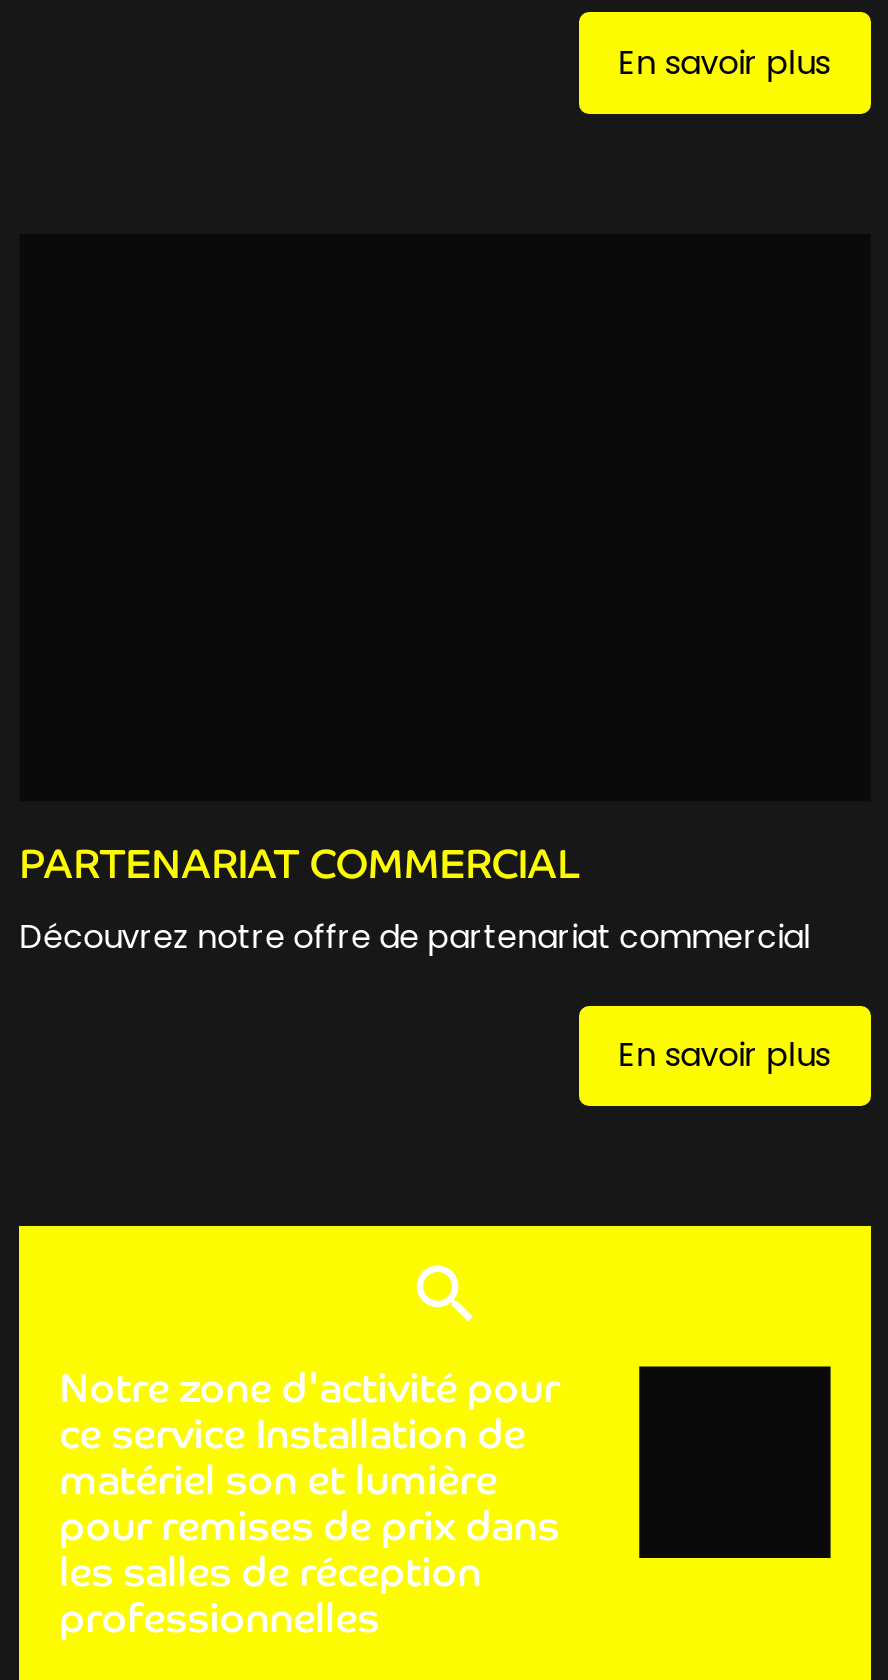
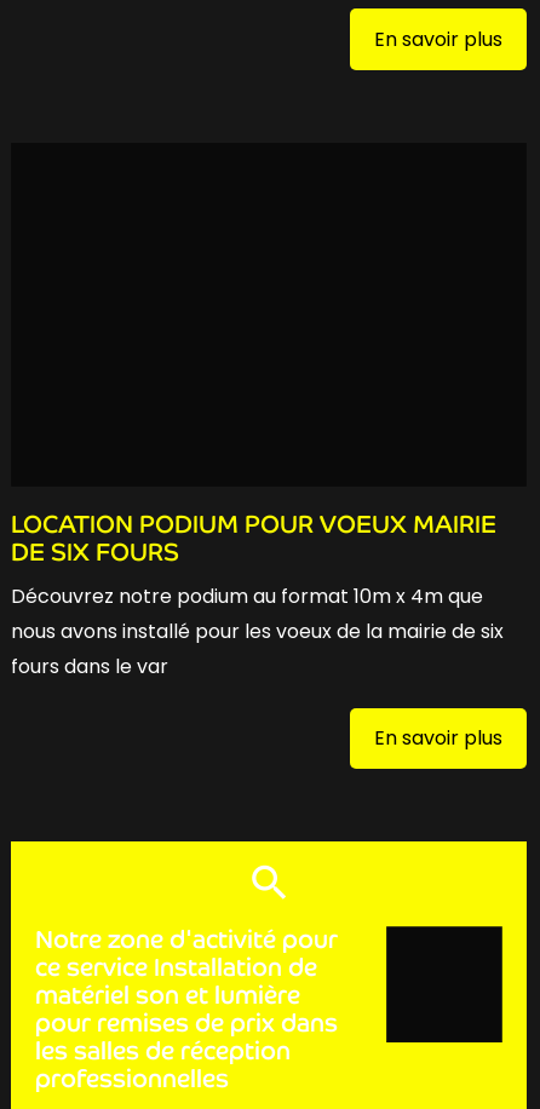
[19,837,579,889] PARTENARIAT COMMERCIAL -> [11,508,497,567] LOCATION PODIUM POUR VOEUX MAIRIE | DE SIX FOURS
[19,913,811,959] Découvrez notre offre de partenariat commercial -> [11,582,504,680] Découvrez notre podium au format 10m x 4m que | nous avons installé pour les voeux de la mairie de six | fours dans le var

